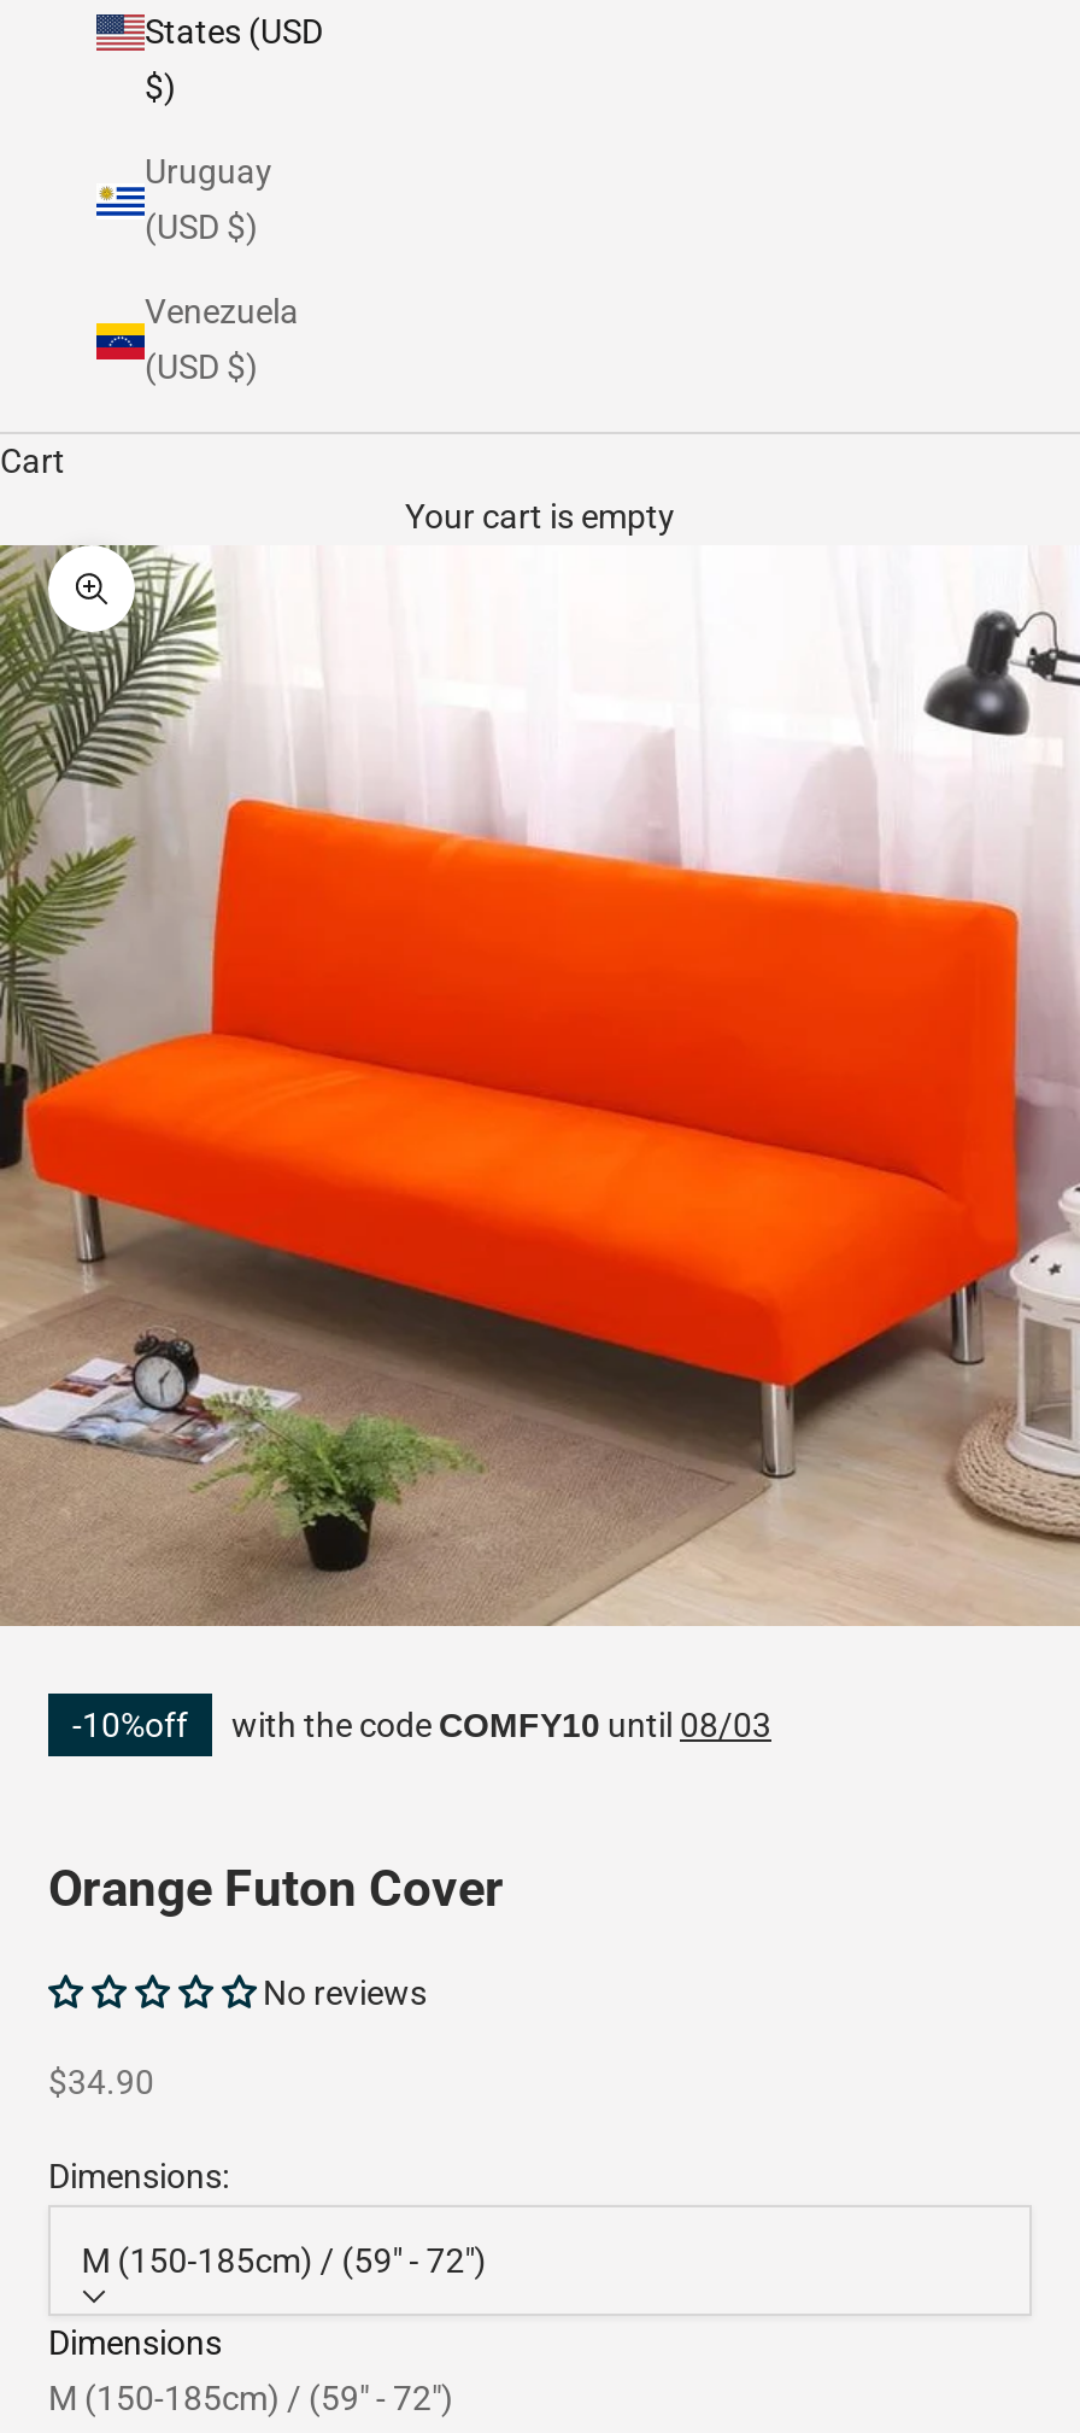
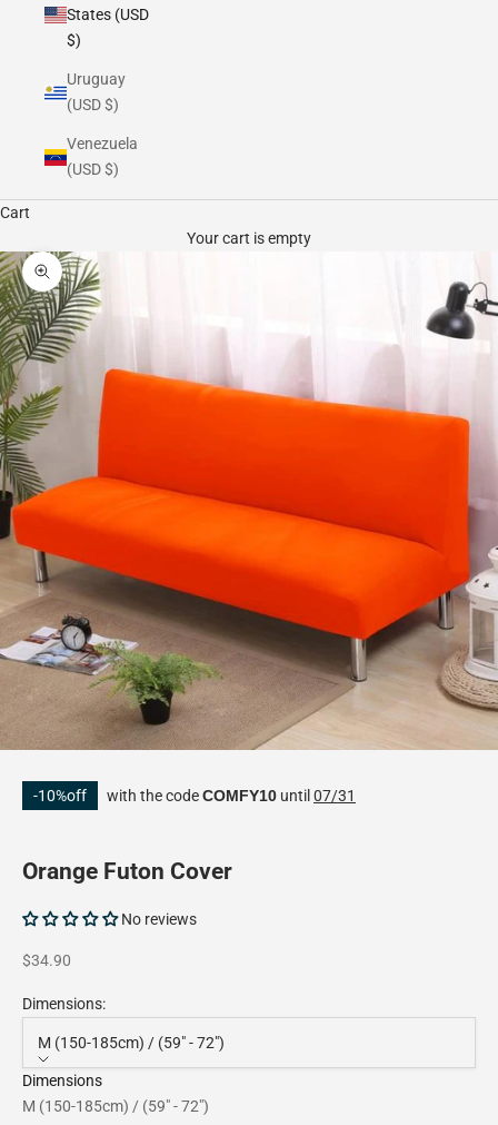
[224,1706,771,1745] with the code COMFY10 until 08/03 -> [103,787,356,805] with the code COMFY10 until 07/31

